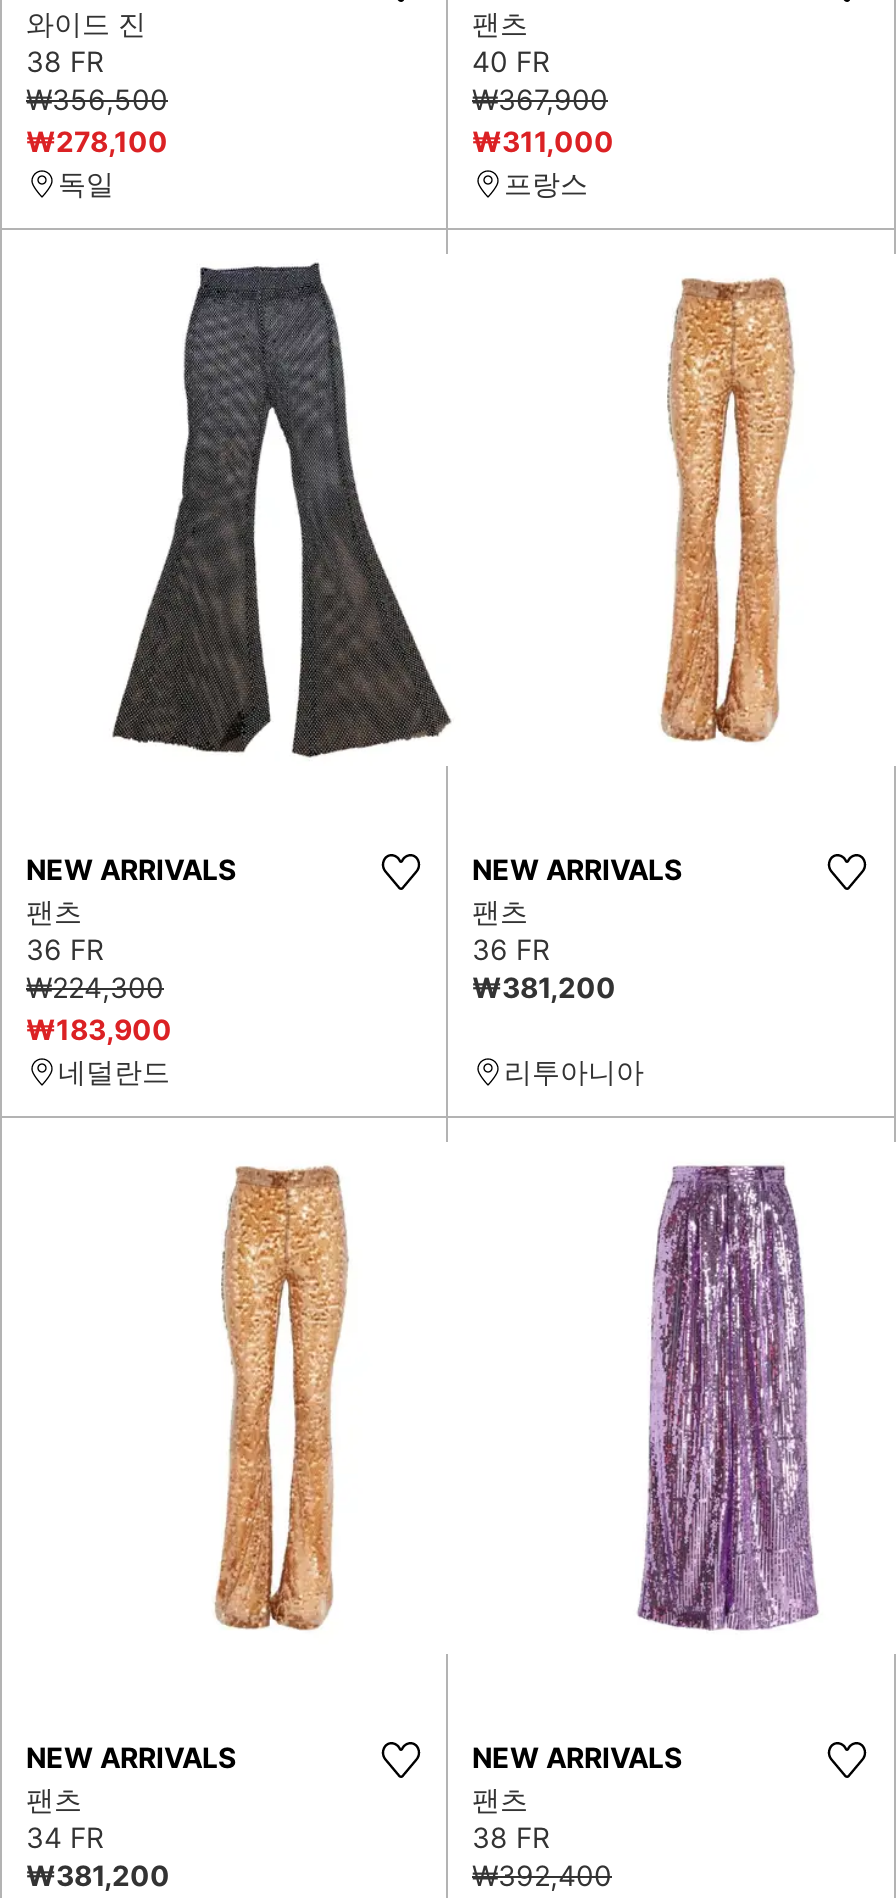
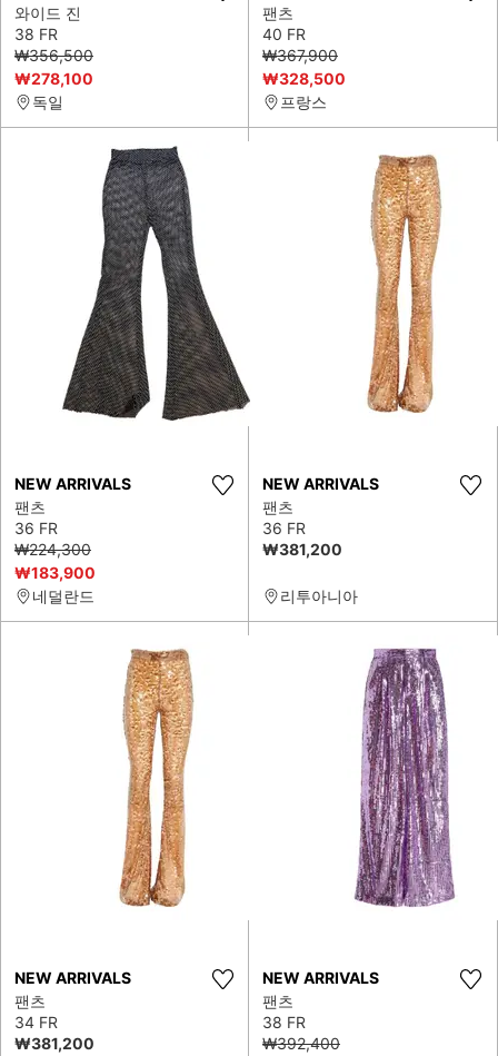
[472,124,614,158] ₩311,000 -> [262,69,346,88] ₩328,500

